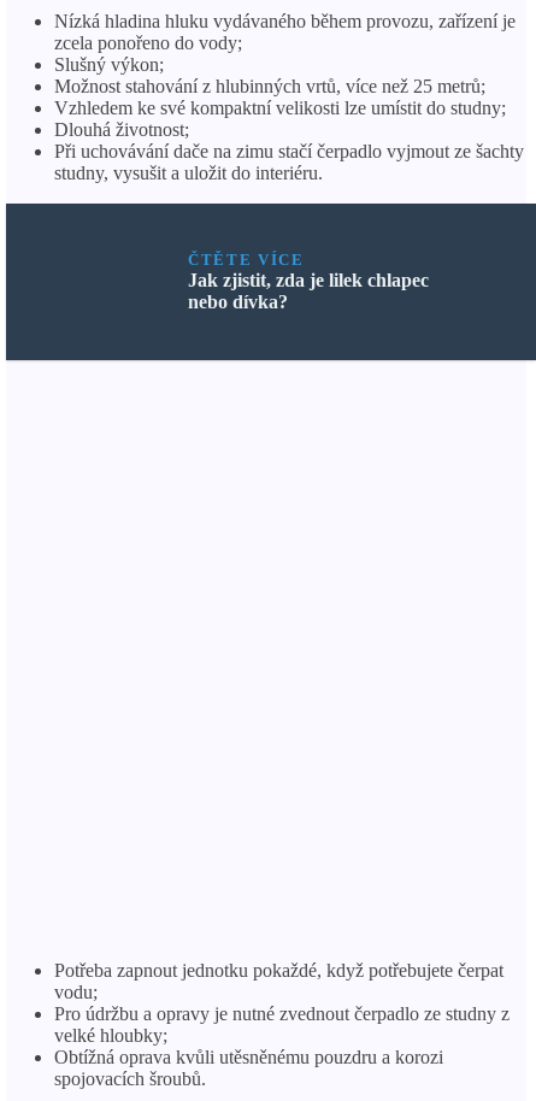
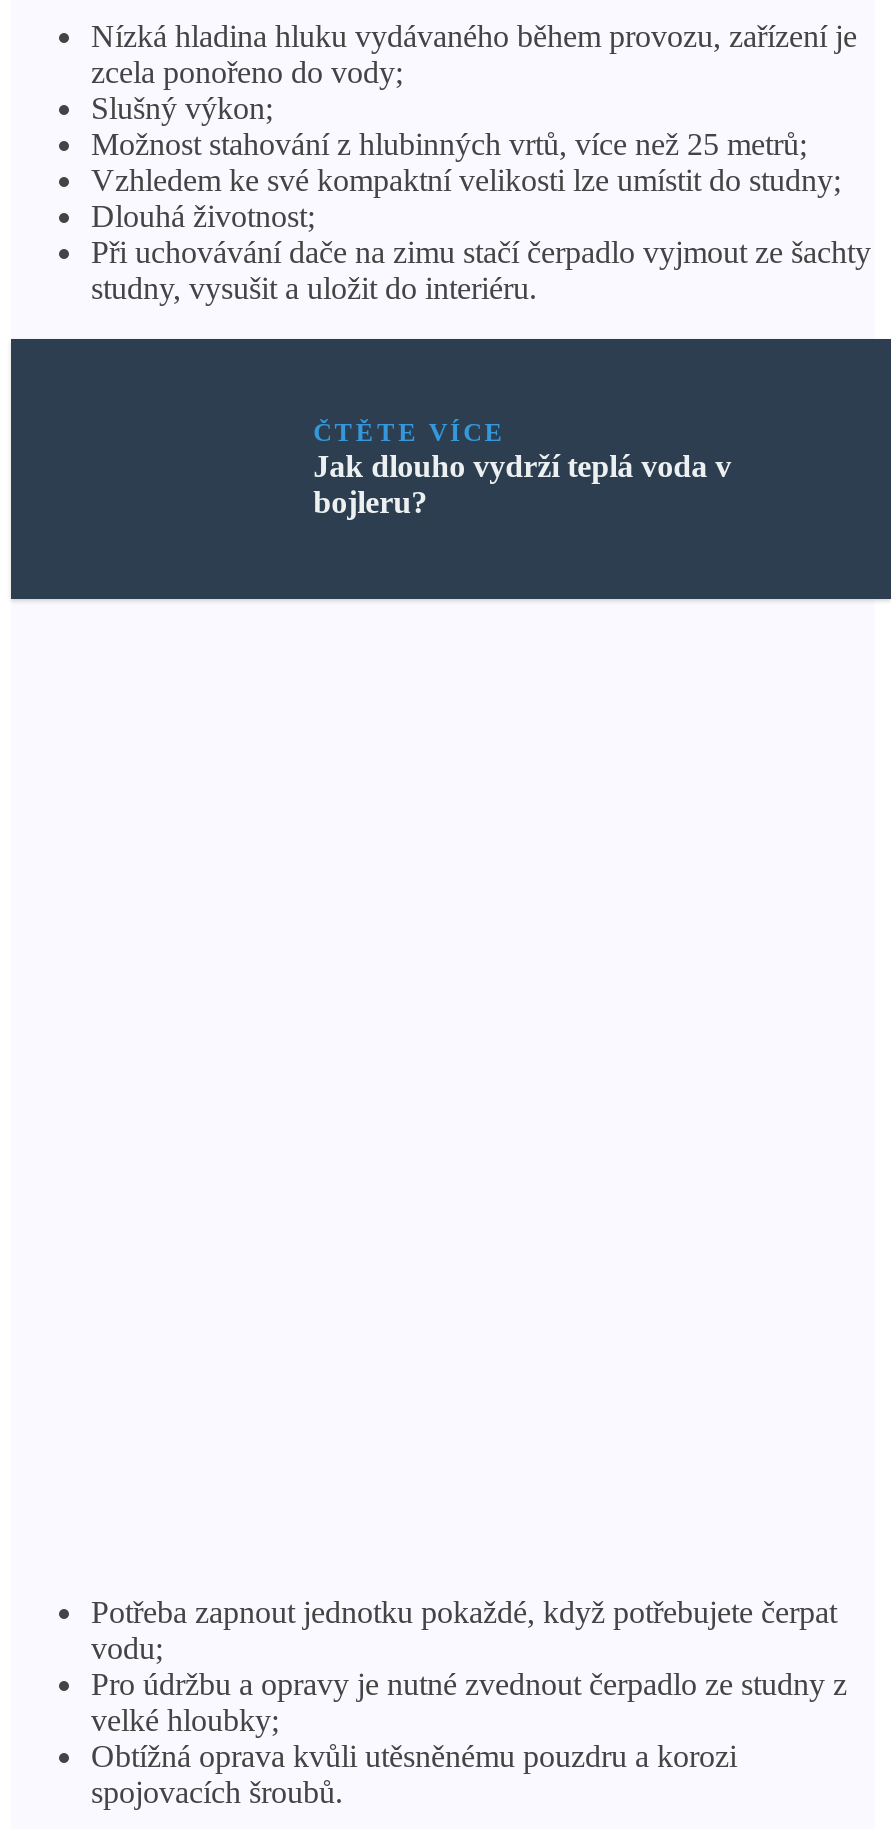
[188,270,429,312] Jak zjistit, zda je lilek chlapec | nebo dívka? -> [313,450,731,520] Jak dlouho vydrží teplá voda v | bojleru?

